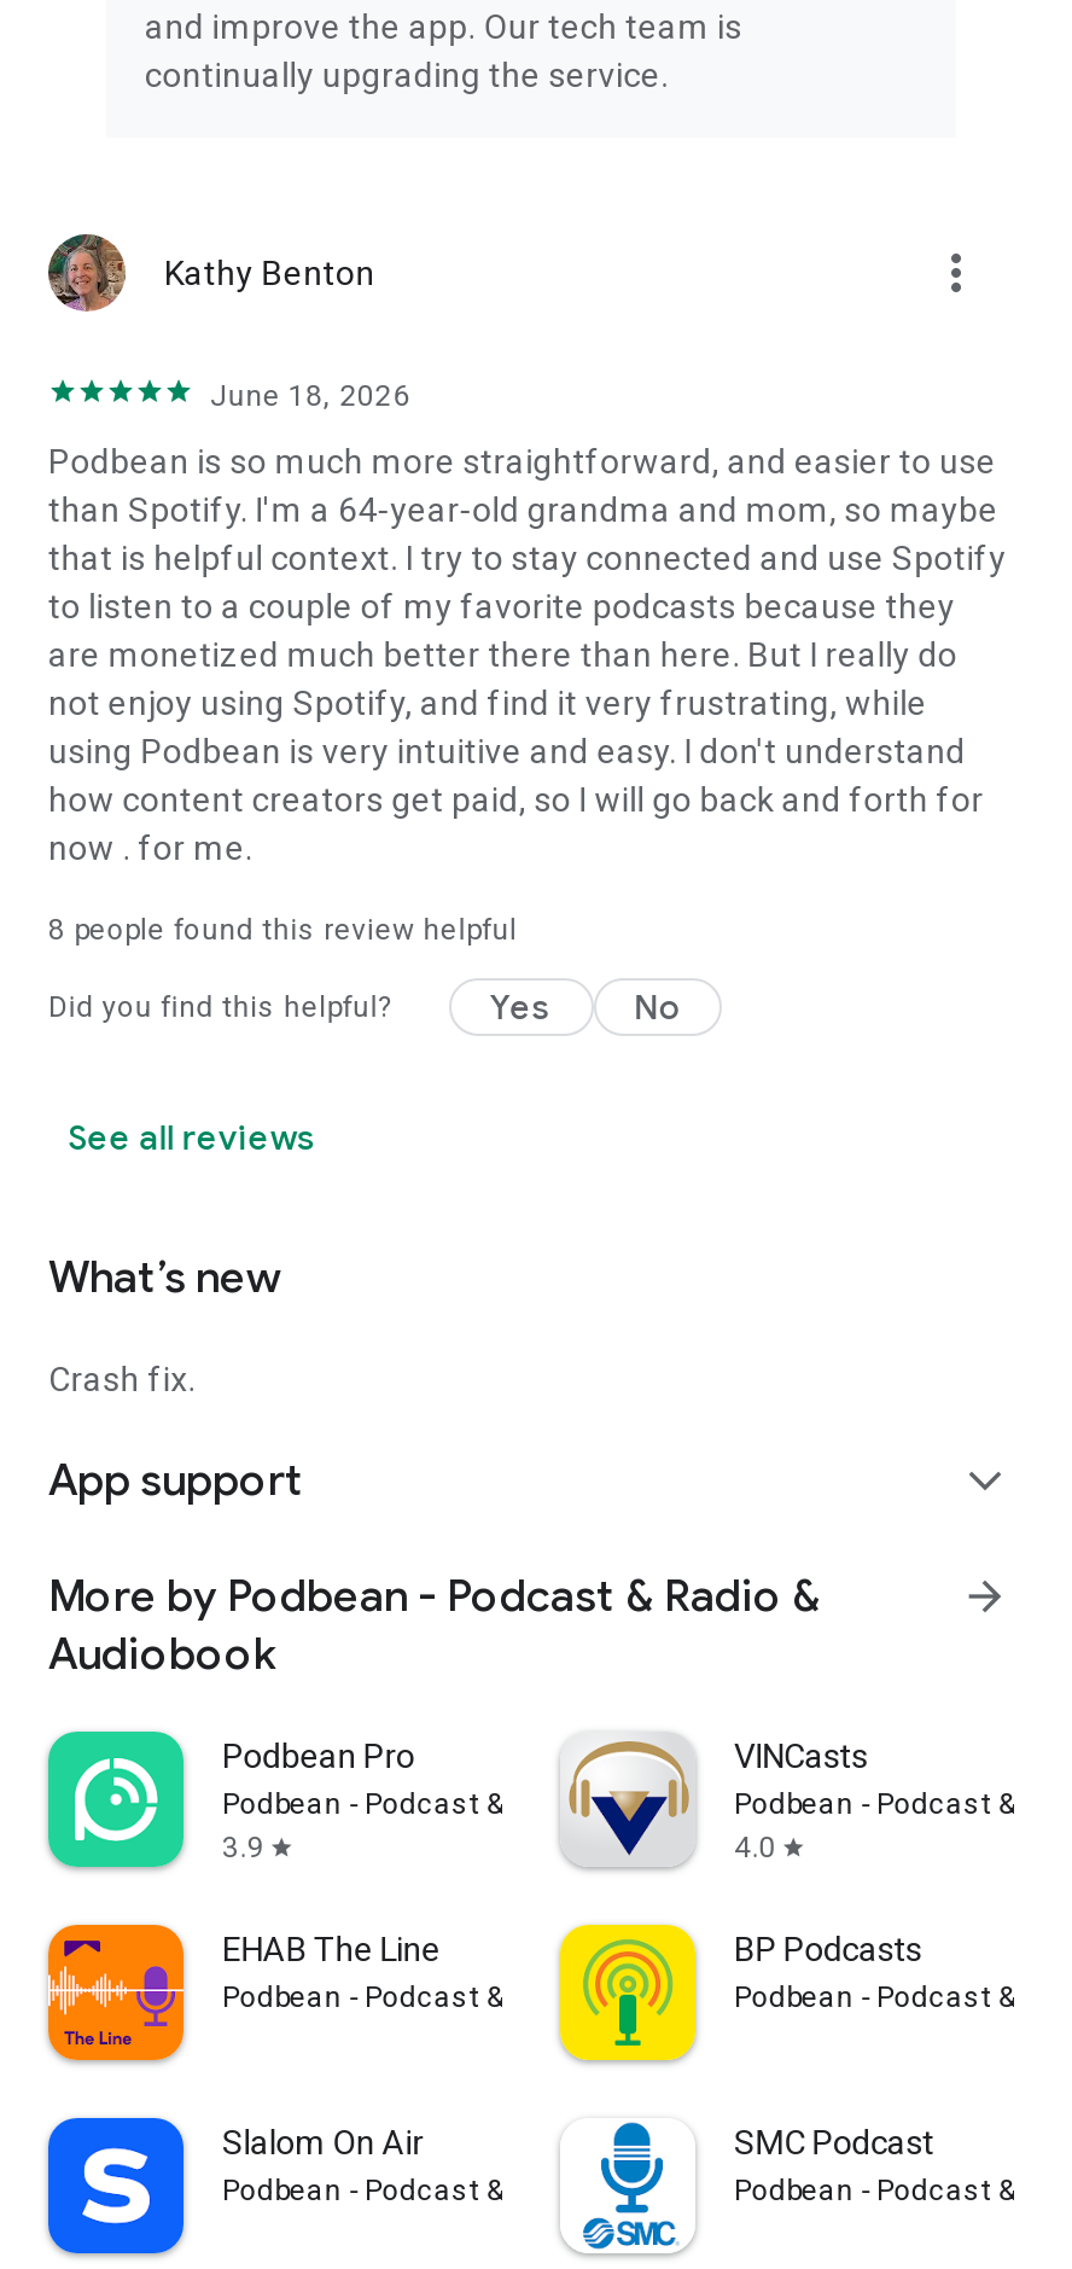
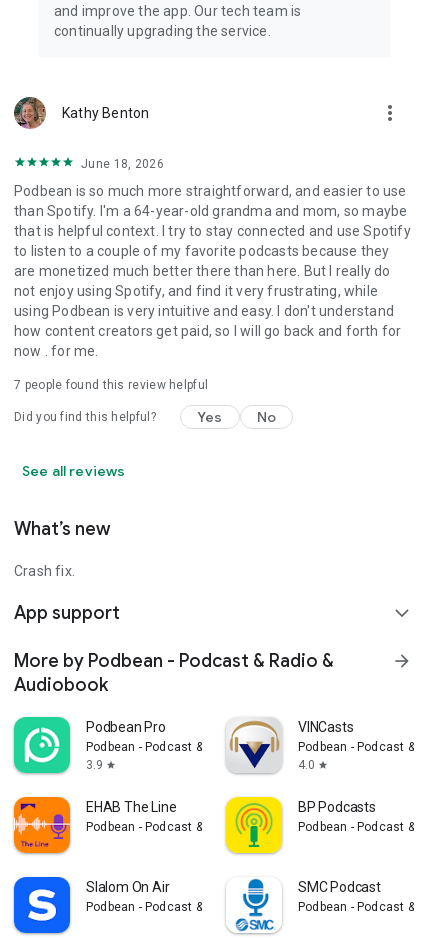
[48,913,517,947] 8 people found this review helpful -> [14,378,208,392] 7 people found this review helpful

